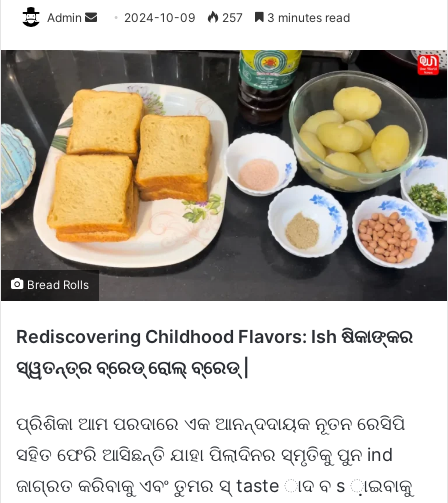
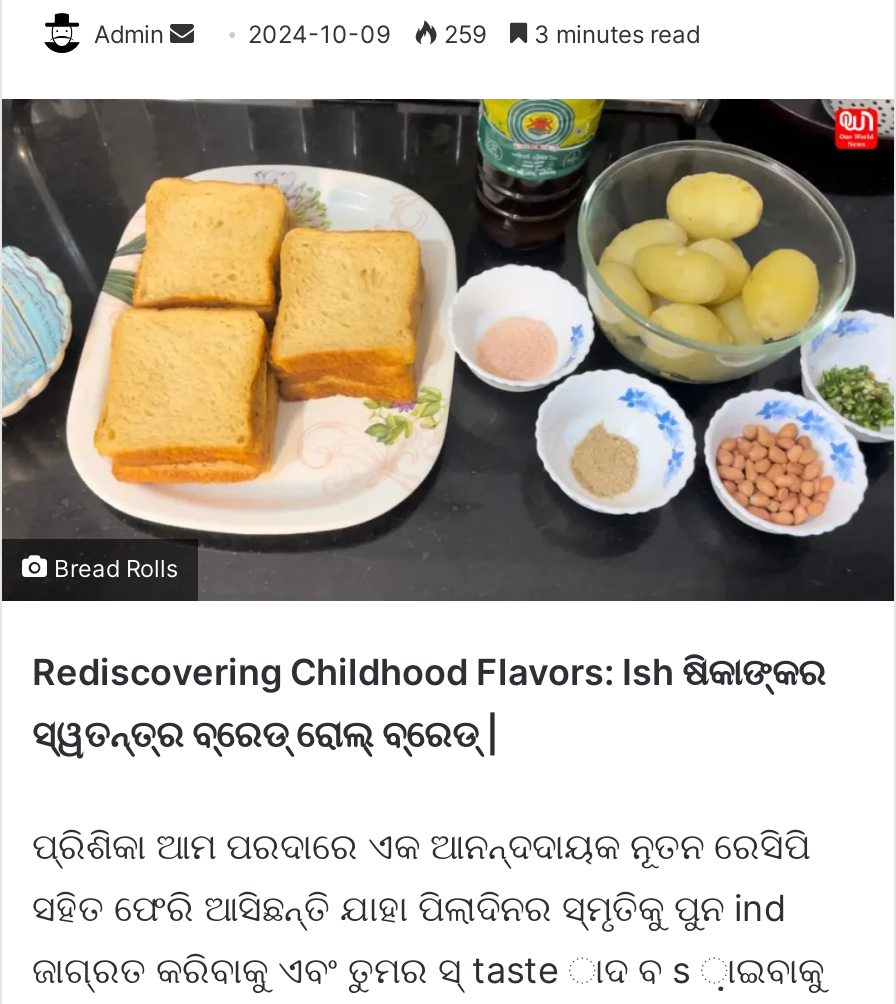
[219,10,243,25] 257 -> [438,20,486,50] 259

